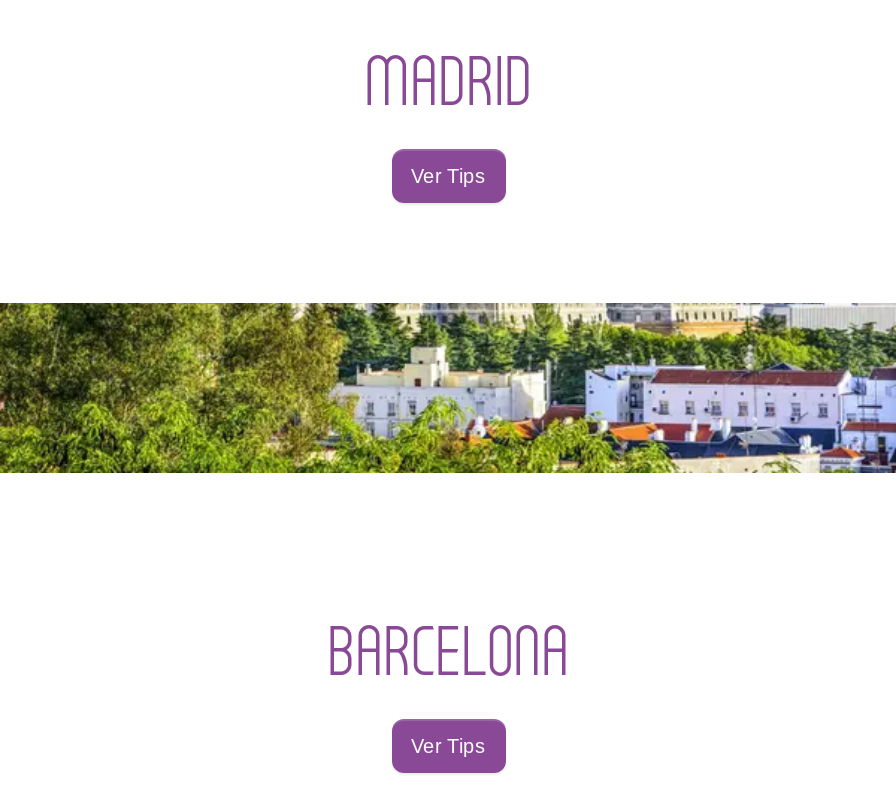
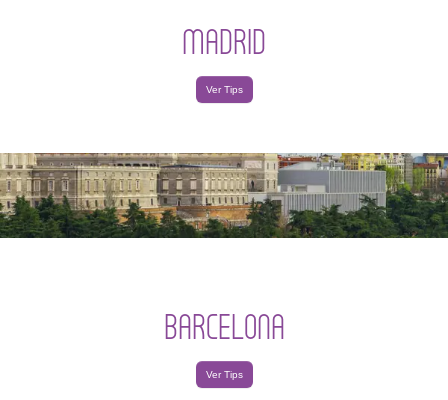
[6,303,890,475] [image] -> [3,152,445,239] [image]

